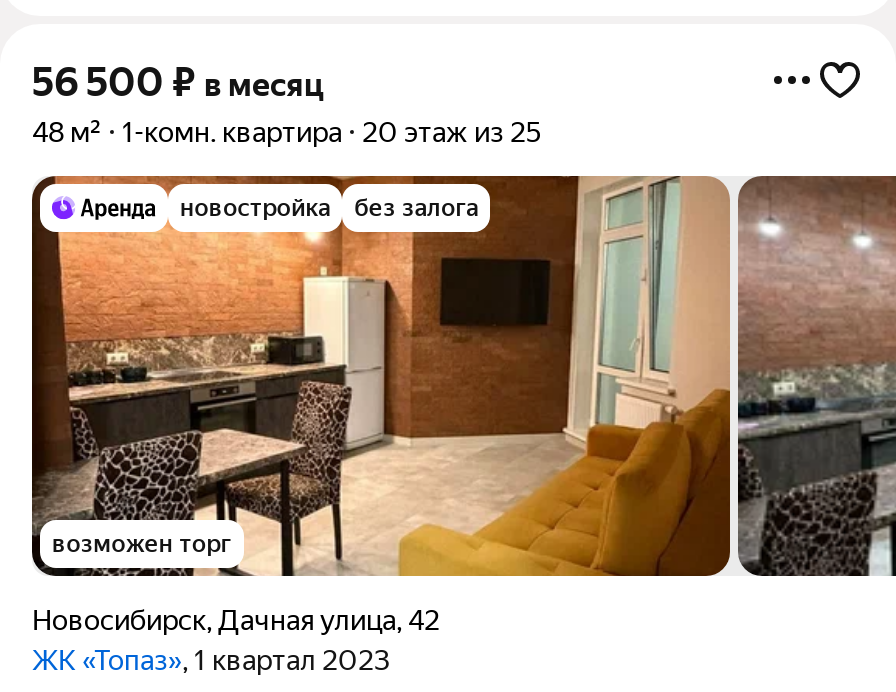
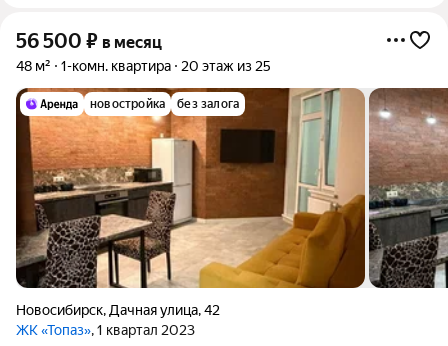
[52,530,231,558] возможен торг -> none

